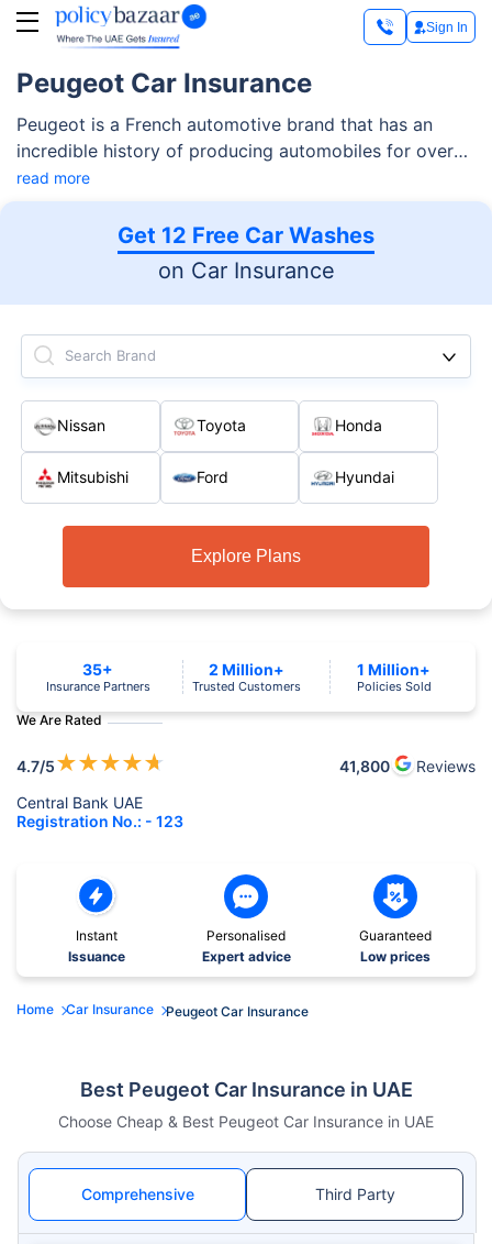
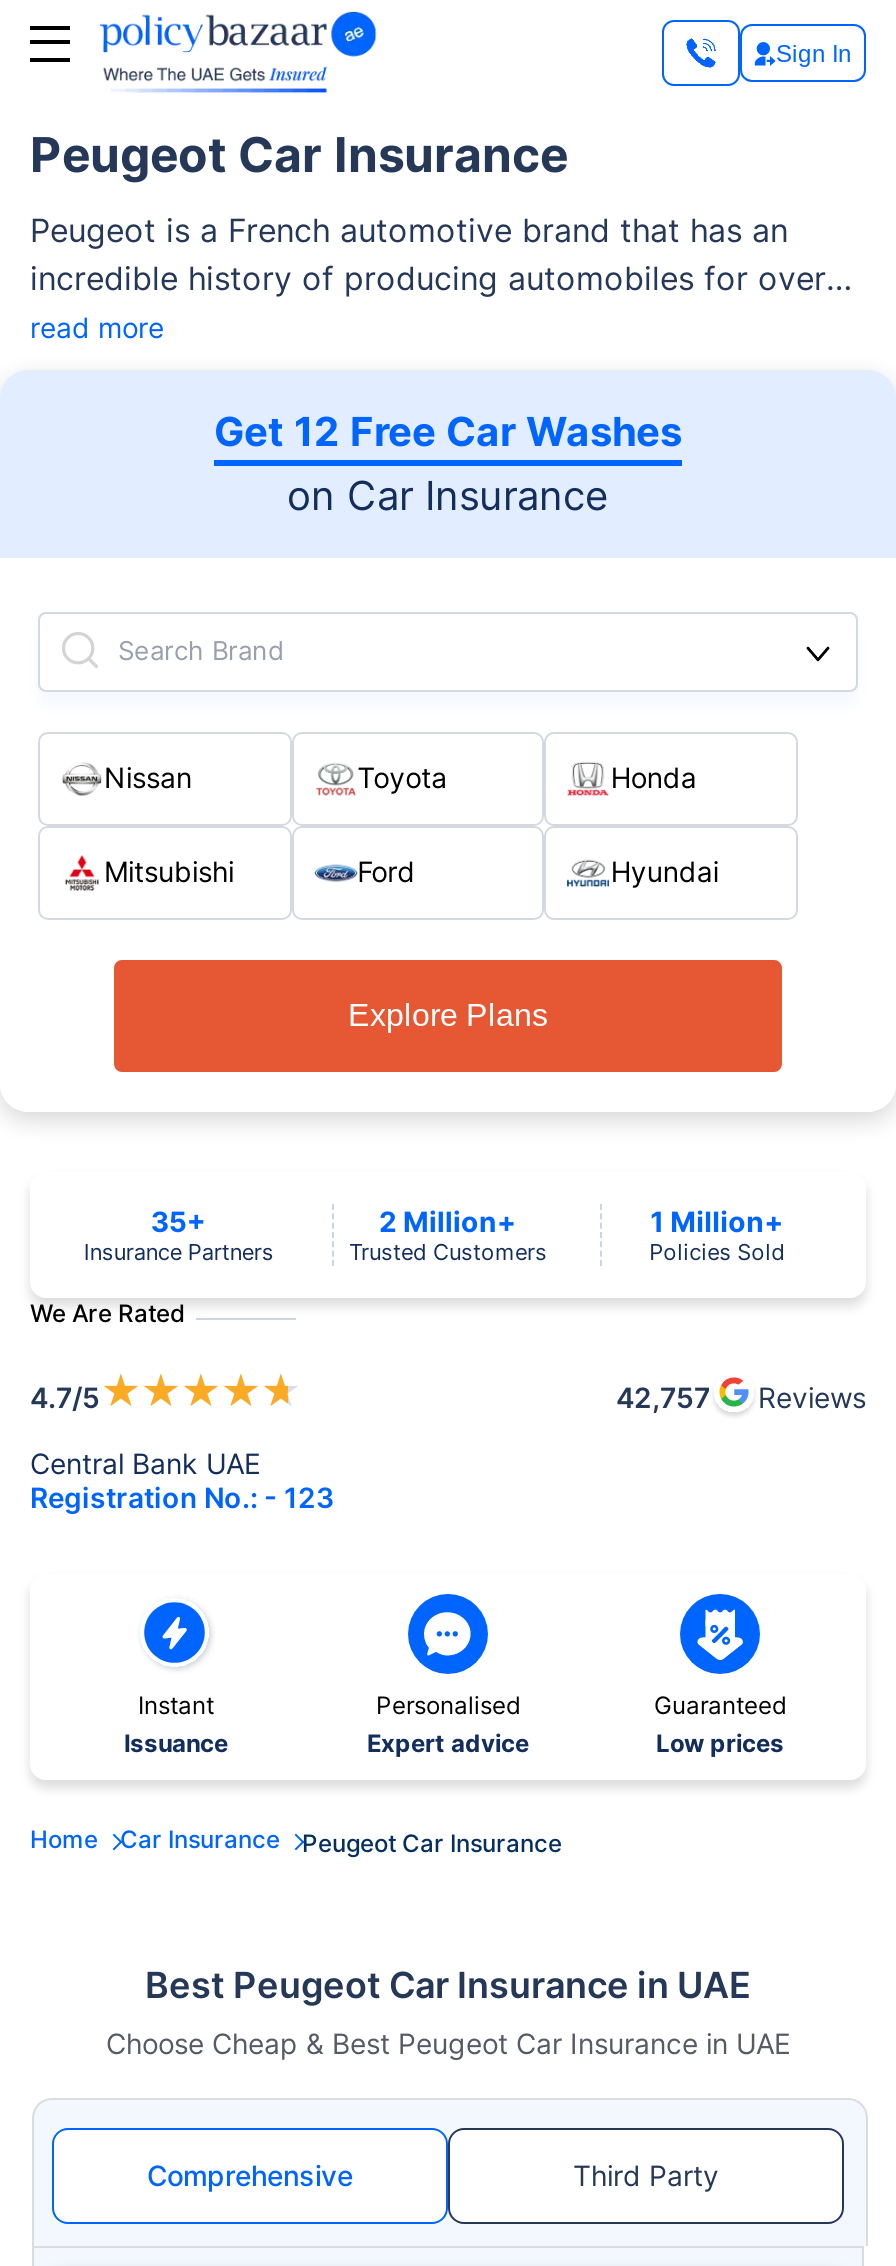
[339,756,476,775] 41,800 Reviews -> [616,1379,866,1413] 42,757 Reviews

